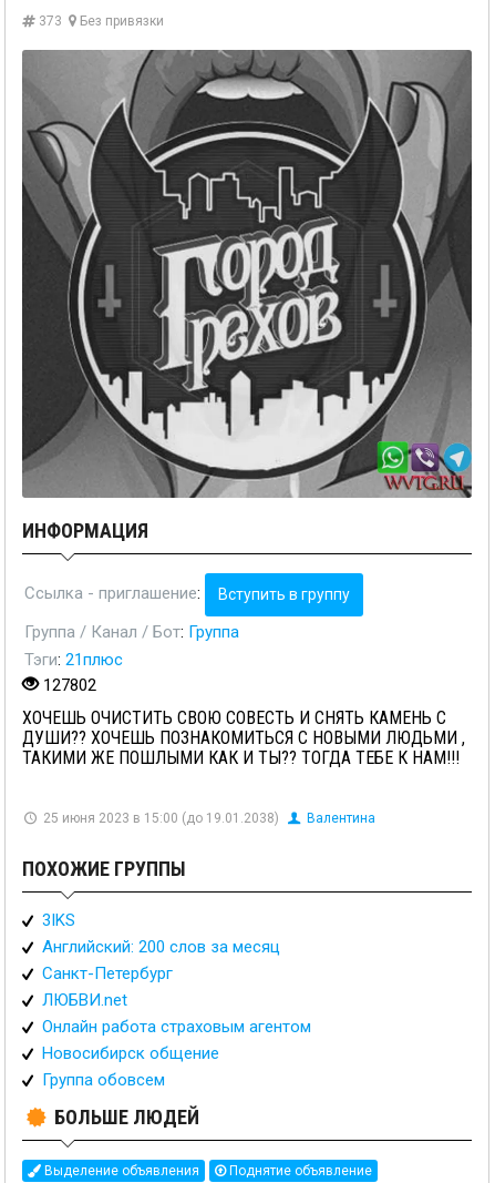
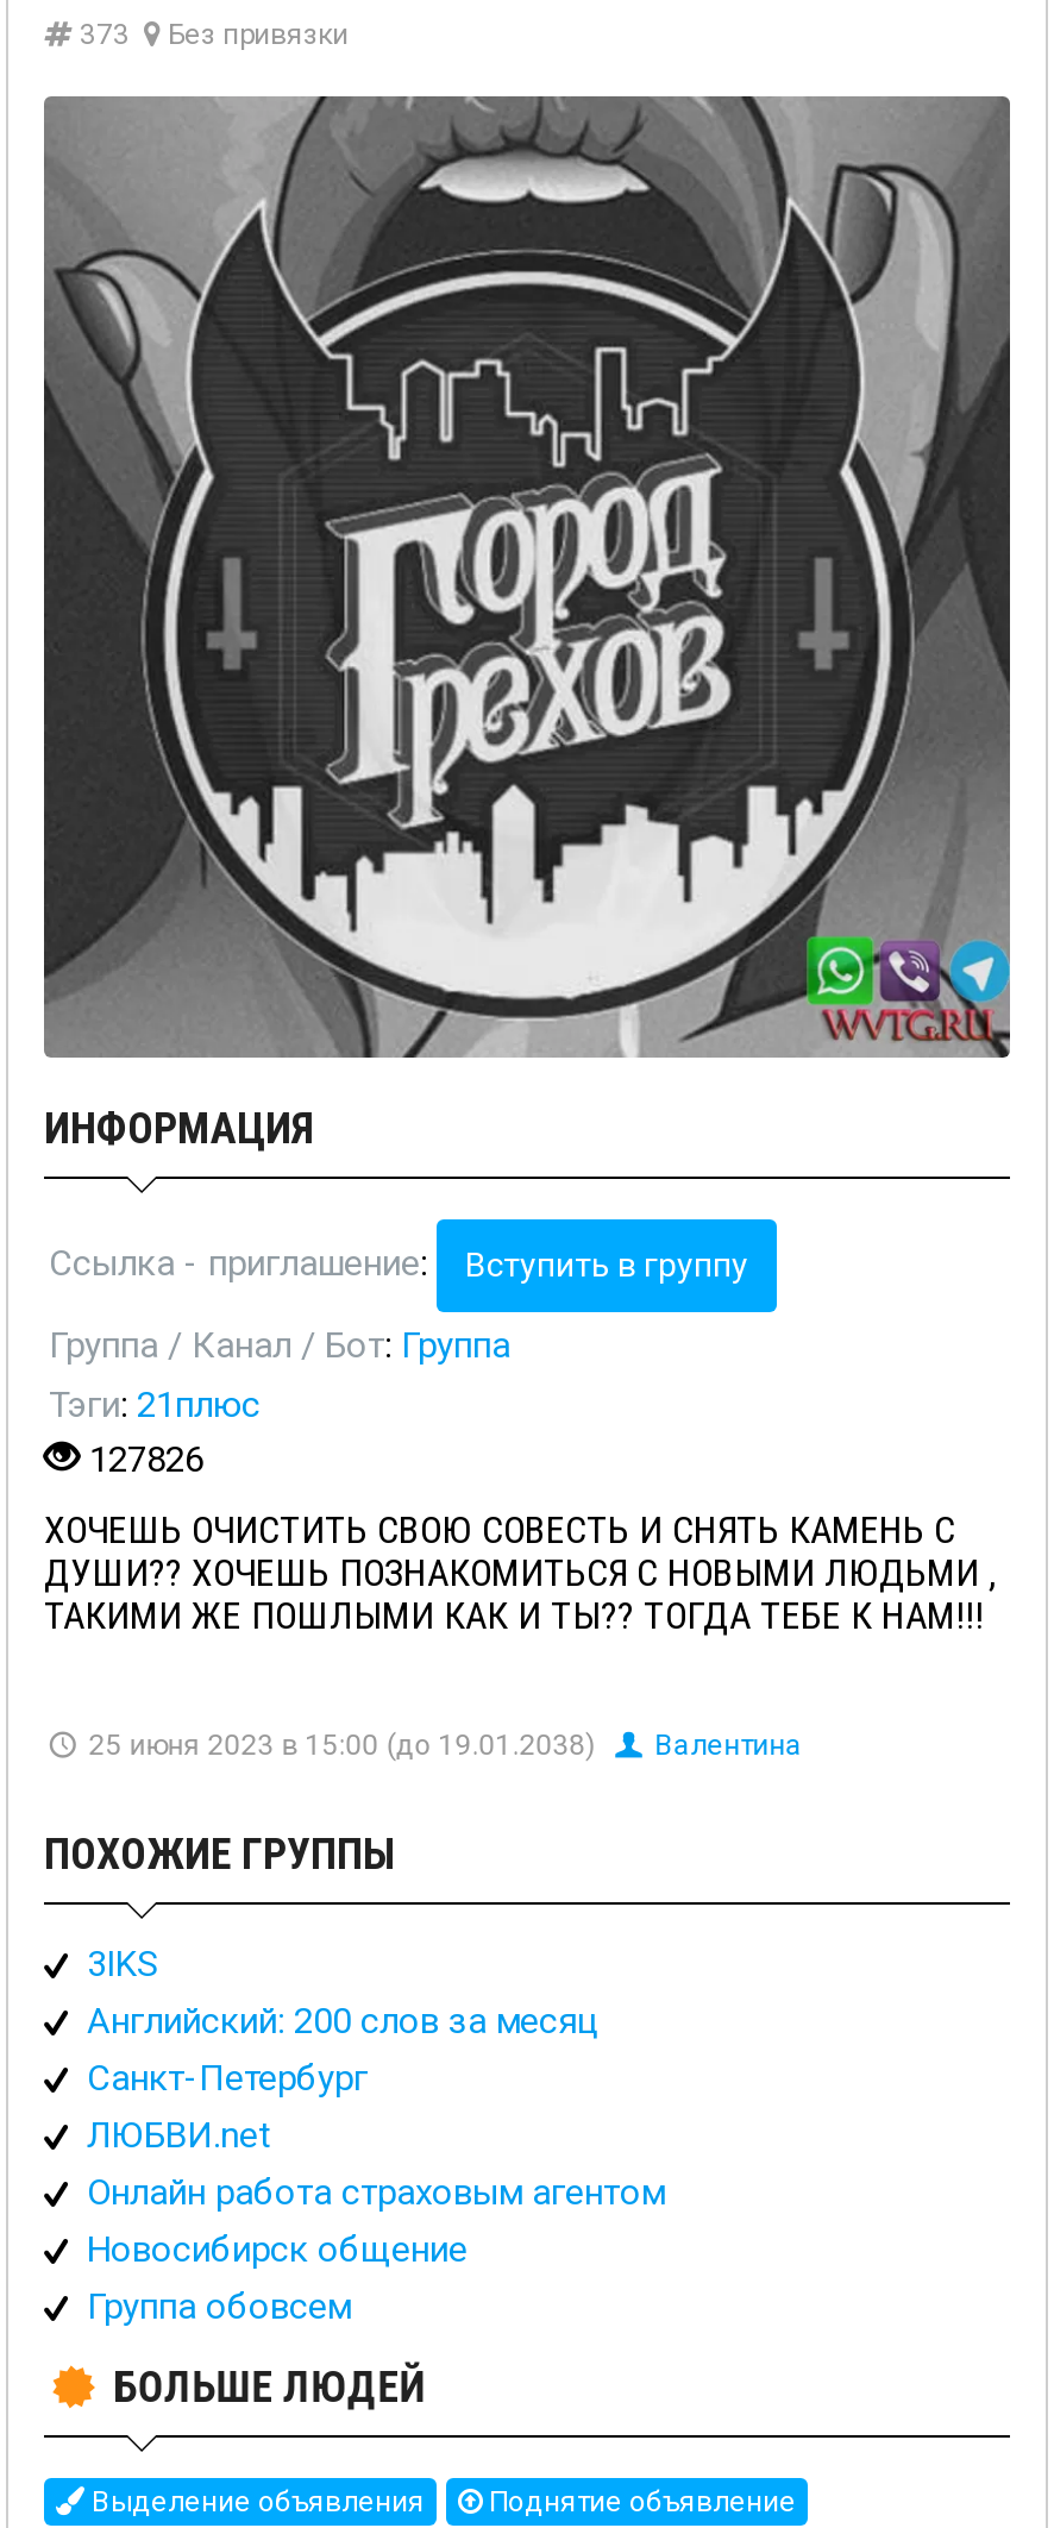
[39,676,96,696] 127802 -> [80,1439,203,1482] 127826

